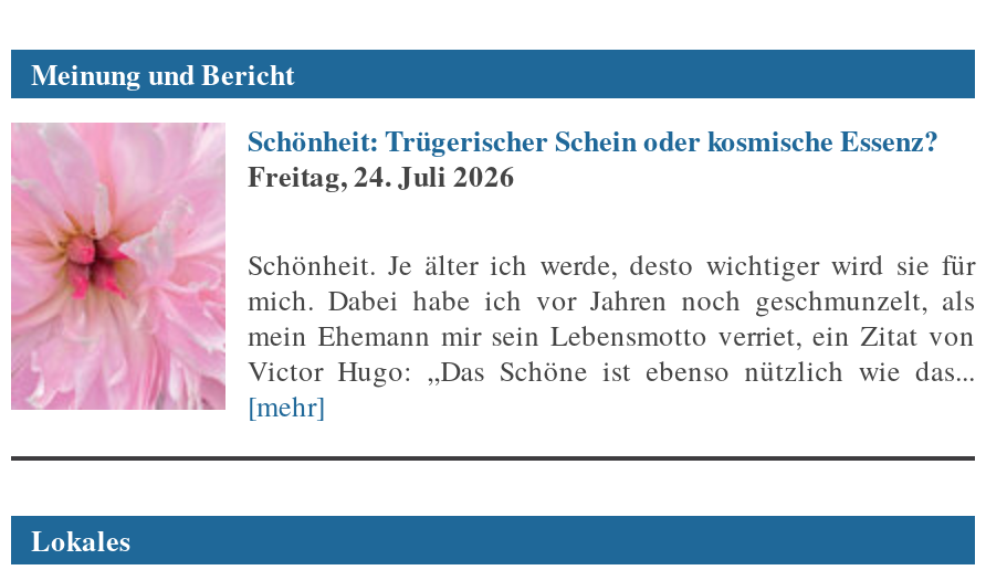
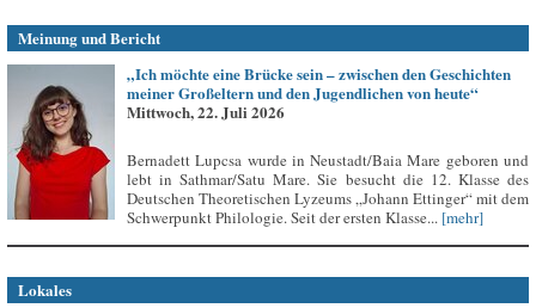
[11,118,940,410] [image] | Schönheit: Trügerischer Schein oder kosmische Essenz? | Freitag, 24. Juli 2026 -> [7,62,511,221] [image] | „Ich möchte eine Brücke sein – zwischen den Geschichten | meiner Großeltern und den Jugendlichen von heute“ | Mittwoch, 22. Juli 2026
[248,244,975,425] Schönheit. Je älter ich werde, desto wichtiger wird sie für | mich. Dabei habe ich vor Jahren noch geschmunzelt, als | mein Ehemann mir sein Lebensmotto verriet, ein Zitat von | Victor Hugo: „Das Schöne ist ebenso nützlich wie das... | [mehr] -> [127,149,529,228] Bernadett Lupcsa wurde in Neustadt/Baia Mare geboren und | lebt in Sathmar/Satu Mare. Sie besucht die 12. Klasse des | Deutschen Theoretischen Lyzeums „Johann Ettinger“ mit dem | Schwerpunkt Philologie. Seit der ersten Klasse... [mehr]

